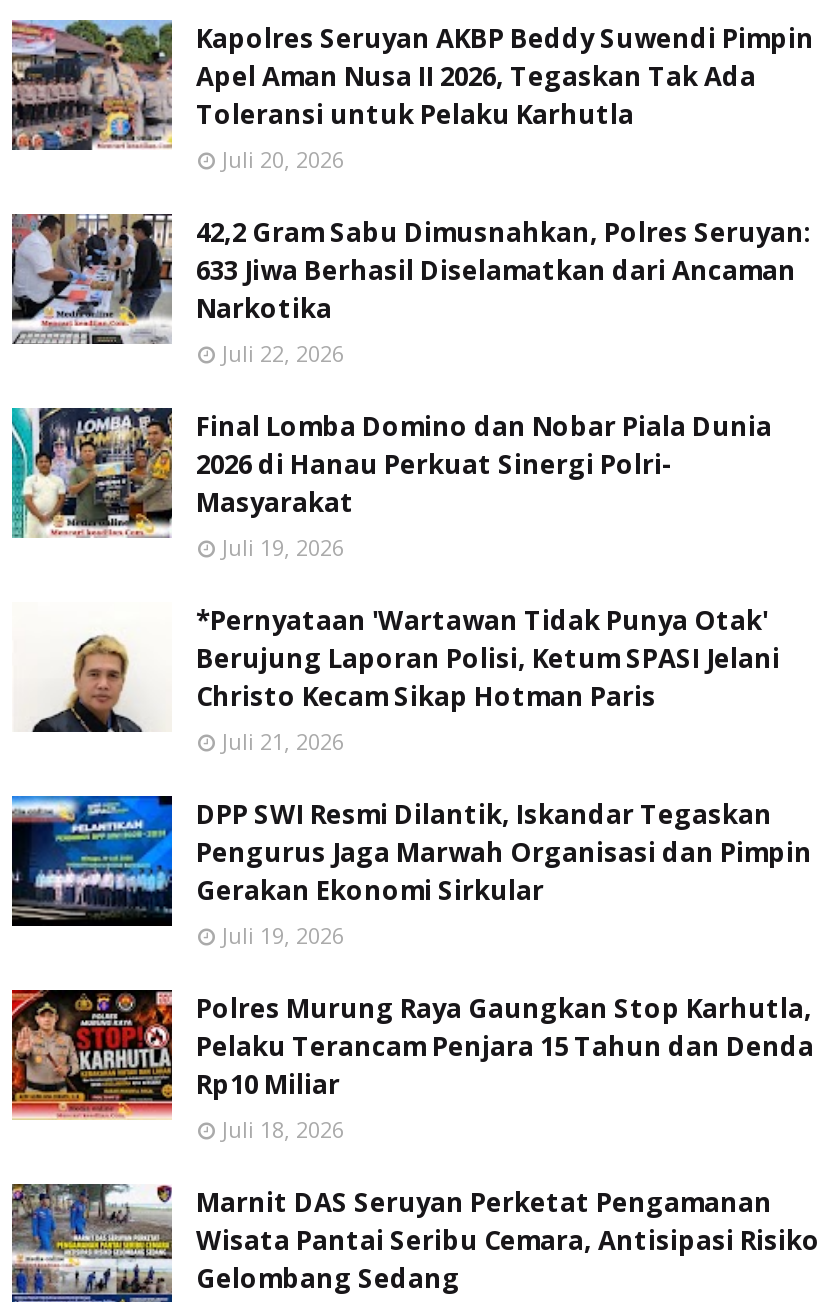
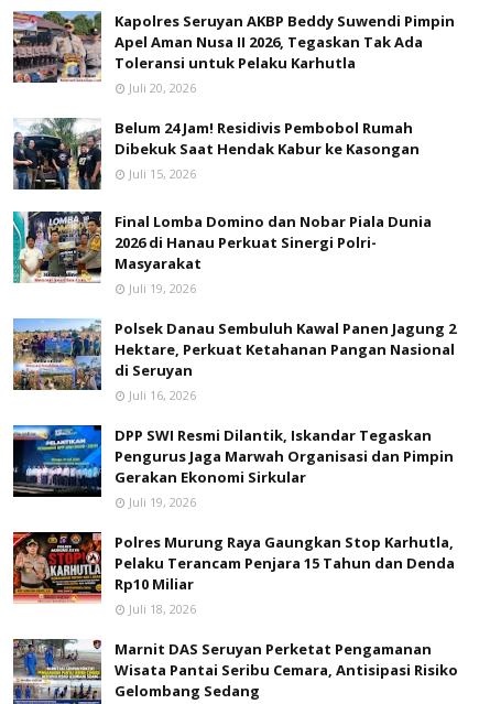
[10,212,812,367] [image] | 42,2 Gram Sabu Dimusnahkan, Polres Seruyan: | 633 Jiwa Berhasil Diselamatkan dari Ancaman | Narkotika | Juli 22, 2026 -> [13,117,420,189] [image] | Belum 24 Jam! Residivis Pembobol Rumah | Dibekuk Saat Hendak Kabur ke Kasongan | Juli 15, 2026
[12,601,780,755] [image] | *Pernyataan 'Wartawan Tidak Punya Otak' | Berujung Laporan Polisi, Ketum SPASI Jelani | Christo Kecam Sikap Hotman Paris | Juli 21, 2026 -> [12,317,456,403] [image] | Polsek Danau Sembuluh Kawal Panen Jagung 2 | Hektare, Perkuat Ketahanan Pangan Nasional | di Seruyan | Juli 16, 2026

